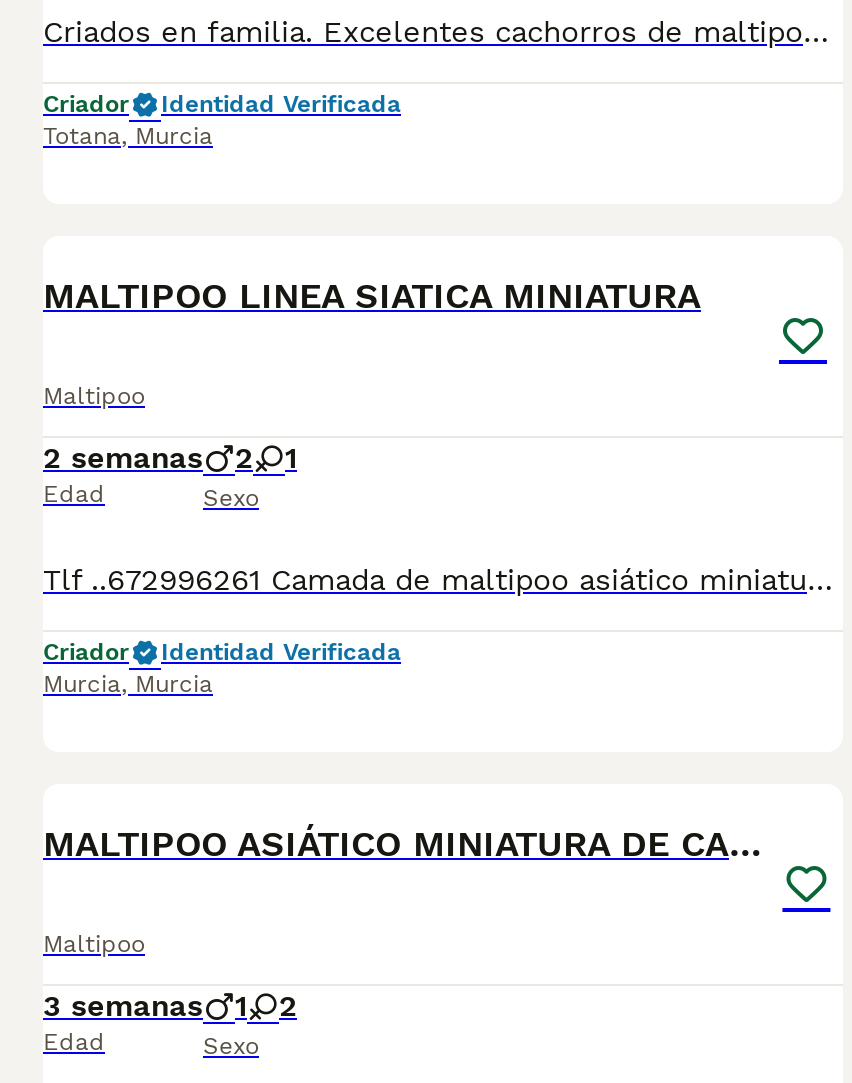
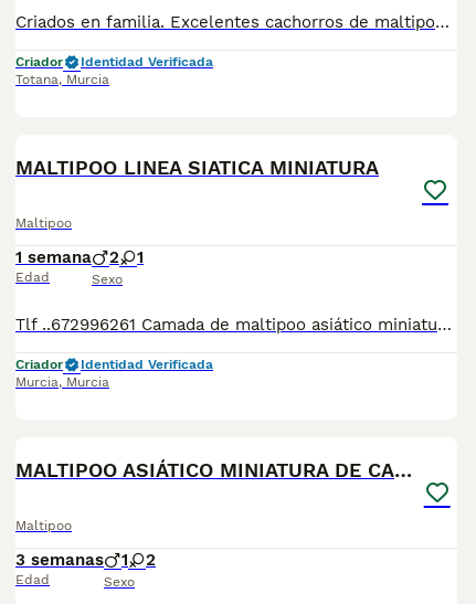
[43,440,297,476] 2 semanas 2 1 -> [15,247,144,267] 1 semana 2 1

